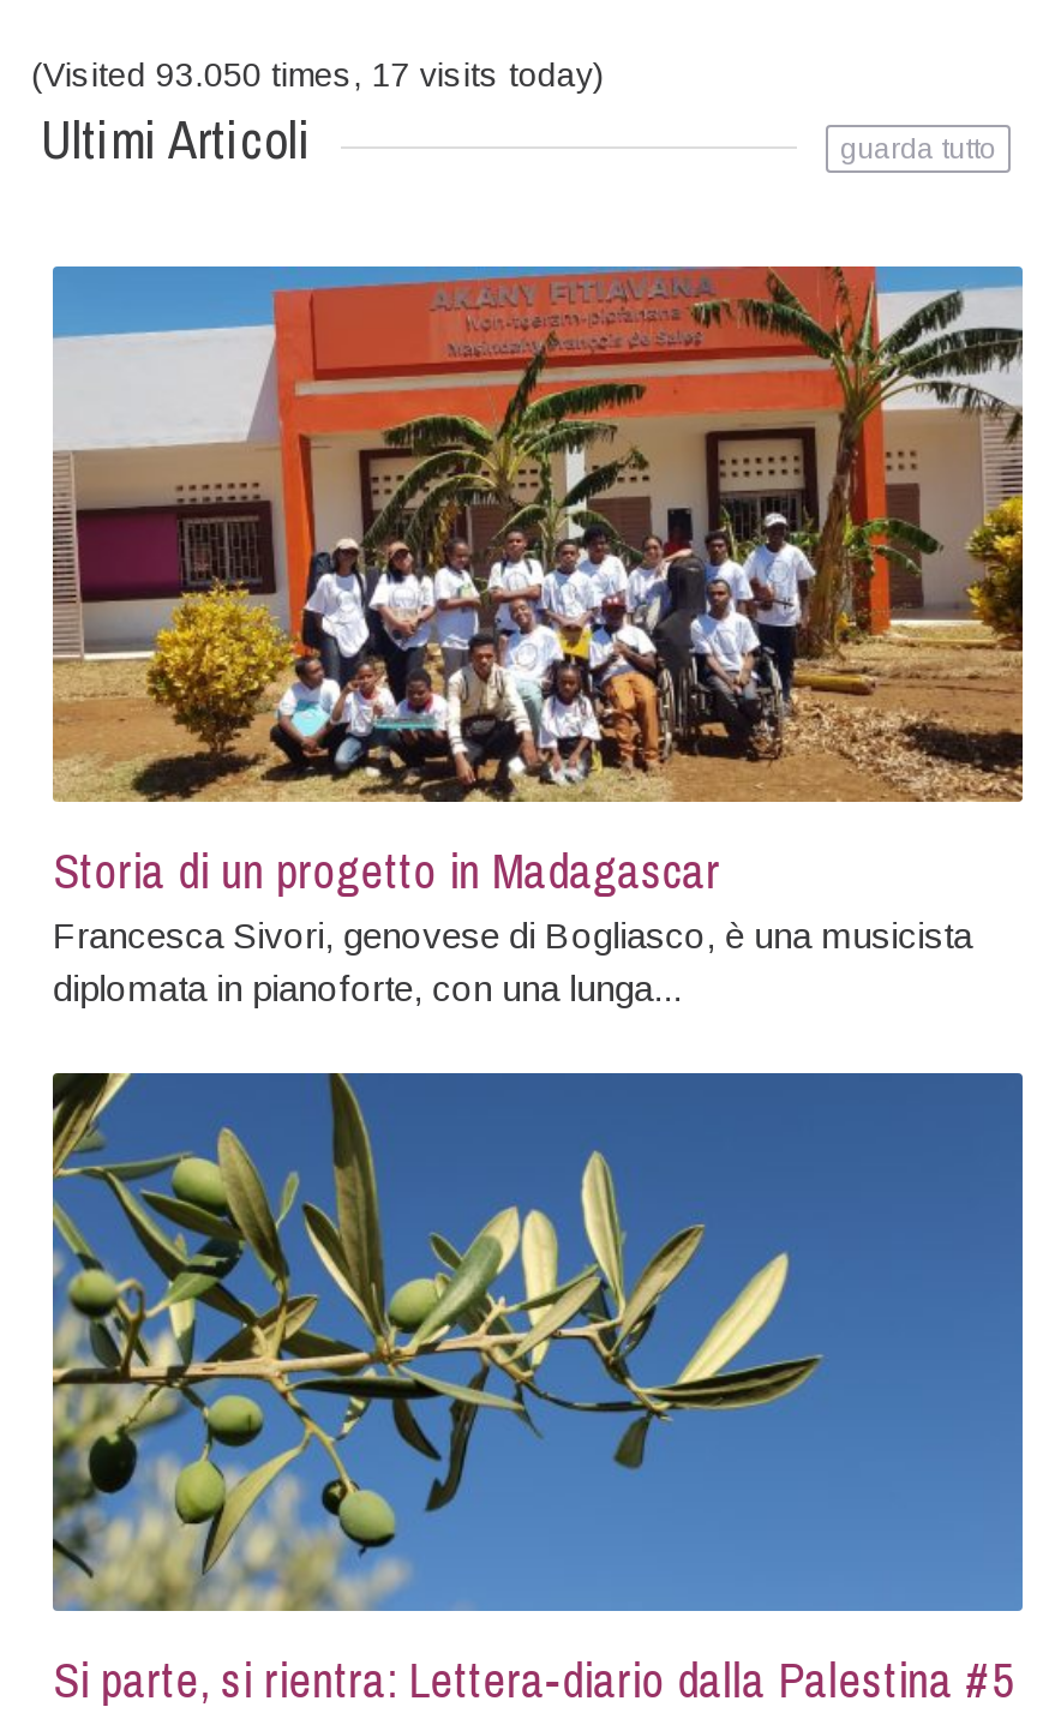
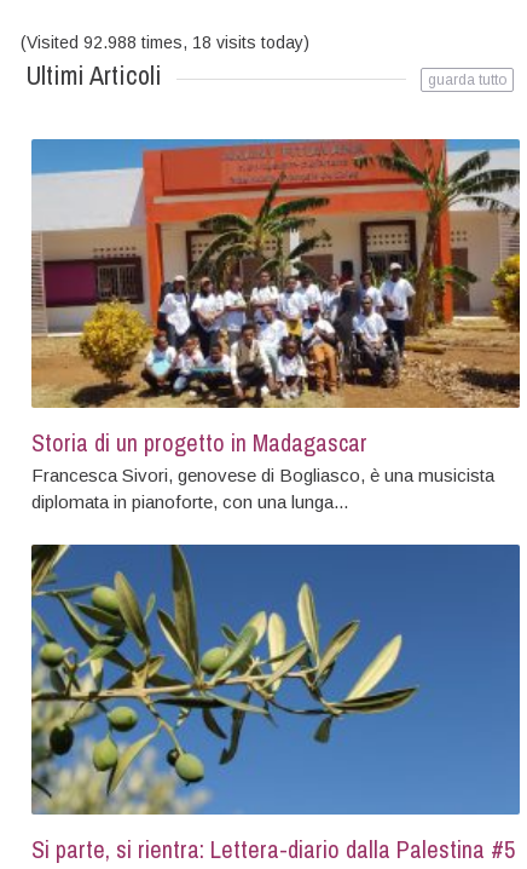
[31,54,605,93] (Visited 93.050 times, 17 visits today) -> [20,32,309,52] (Visited 92.988 times, 18 visits today)

